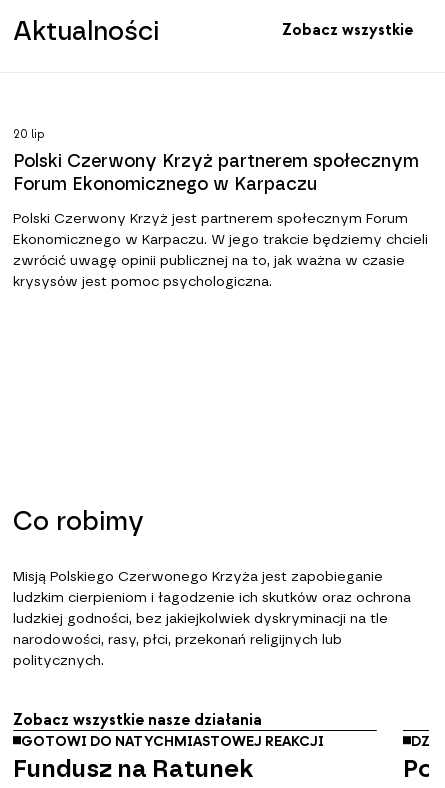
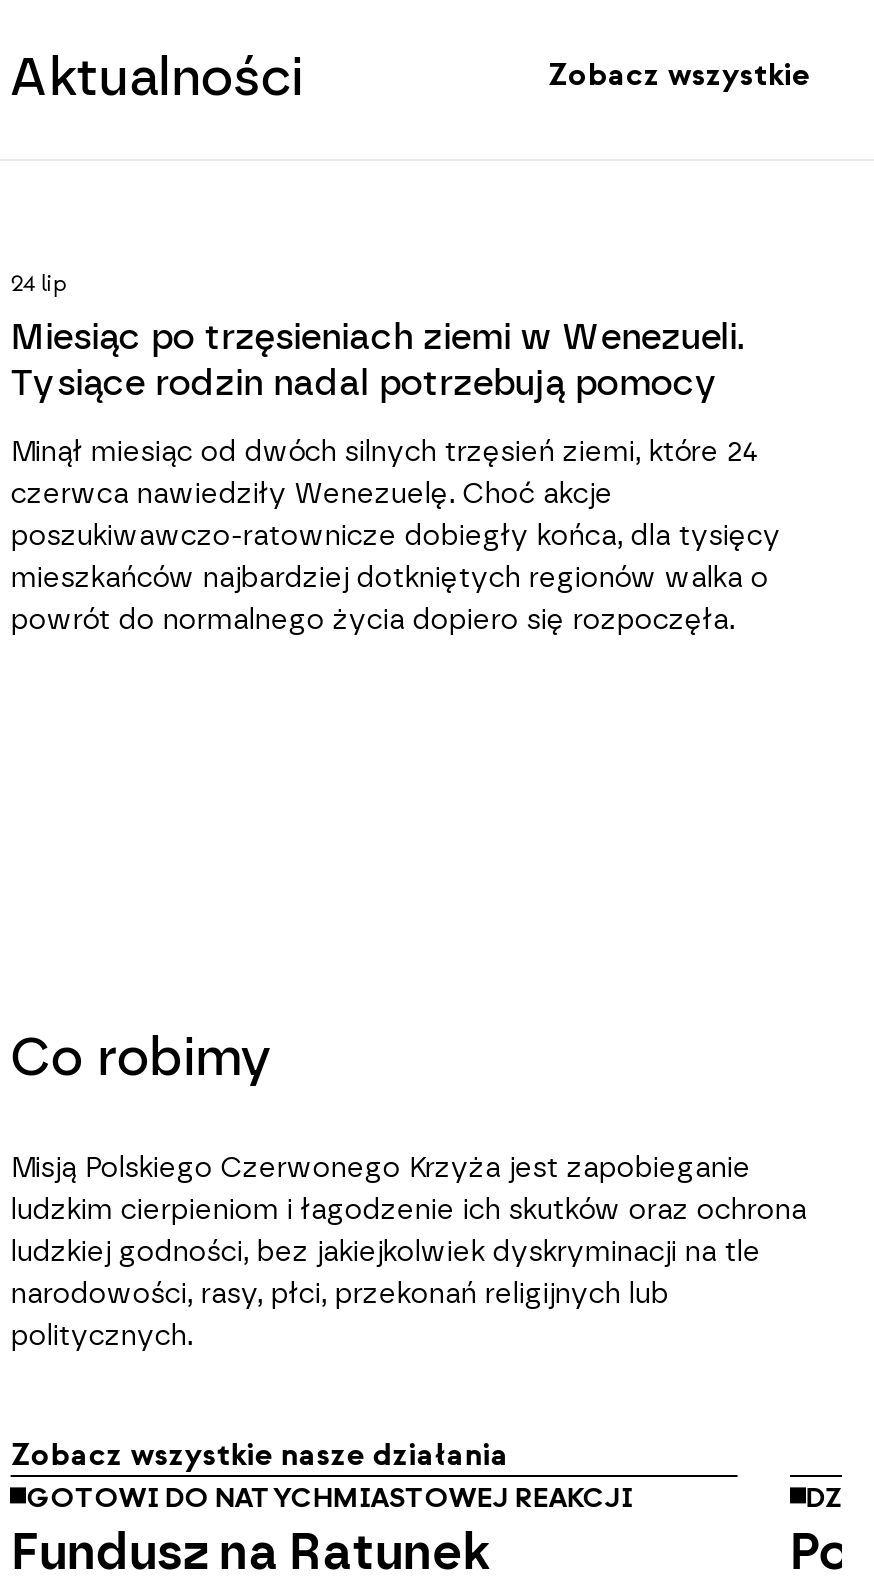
[13,127,419,195] 20 lip | Polski Czerwony Krzyż partnerem społecznym | Forum Ekonomicznego w Karpaczu -> [11,268,745,404] 24 lip | Miesiąc po trzęsieniach ziemi w Wenezueli. | Tysiące rodzin nadal potrzebują pomocy
[13,210,428,290] Polski Czerwony Krzyż jest partnerem społecznym Forum | Ekonomicznego w Karpaczu. W jego trakcie będziemy chcieli | zwrócić uwagę opinii publicznej na to, jak ważna w czasie | krysysów jest pomoc psychologiczna. -> [11,434,781,636] Minął miesiąc od dwóch silnych trzęsień ziemi, które 24 | czerwca nawiedziły Wenezuelę. Choć akcje | poszukiwawczo-ratownicze dobiegły końca, dla tysięcy | mieszkańców najbardziej dotkniętych regionów walka o | powrót do normalnego życia dopiero się rozpoczęła.

